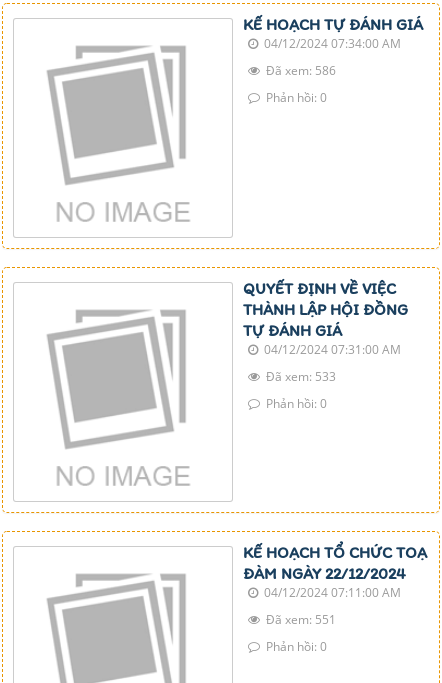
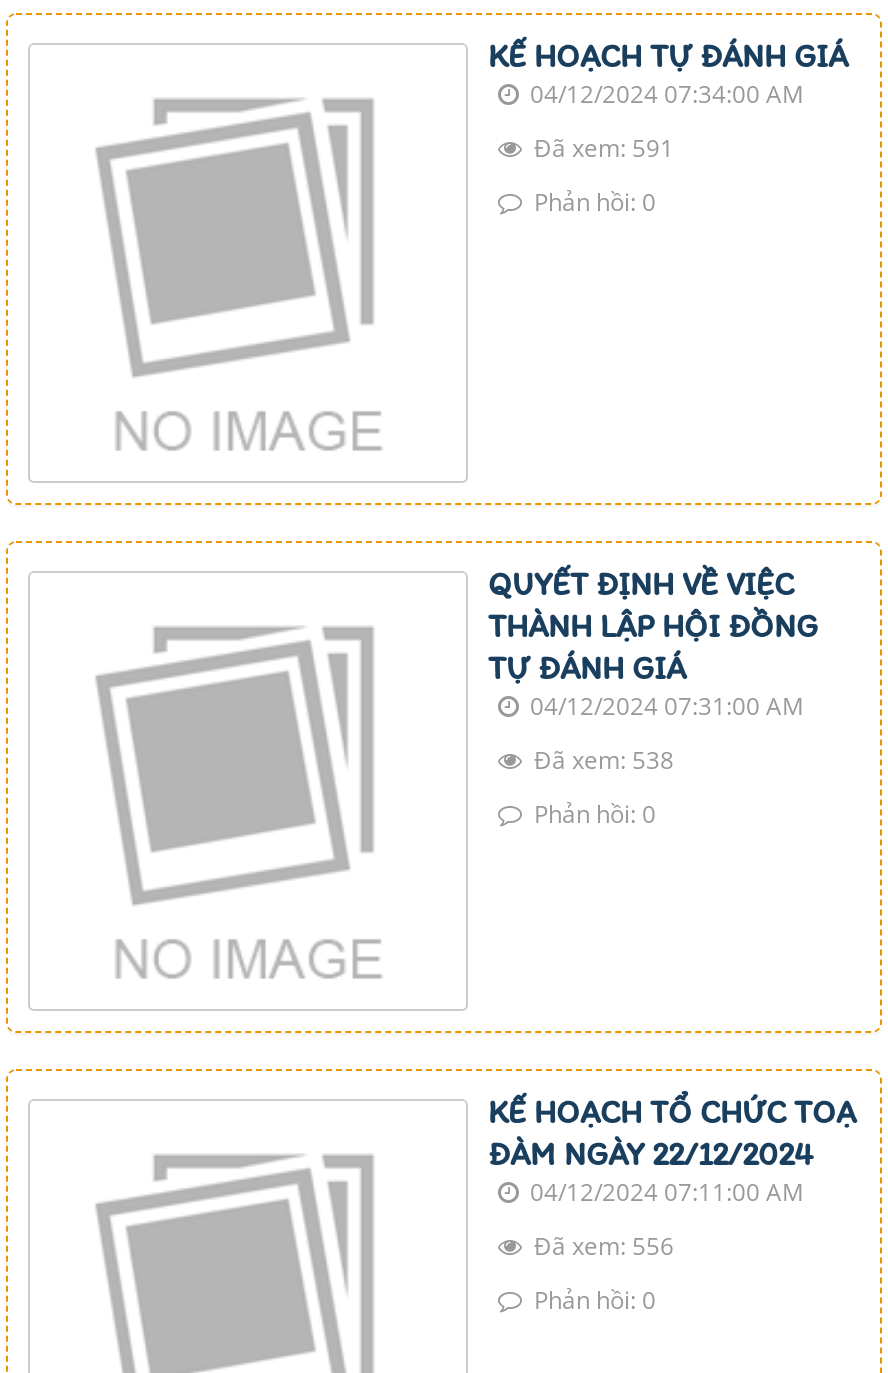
[263,62,336,79] Đã xem: 586 -> [528,132,674,166] Đã xem: 591
[263,368,336,385] Đã xem: 533 -> [528,744,674,778] Đã xem: 538
[263,611,336,628] Đã xem: 551 -> [528,1230,674,1264] Đã xem: 556

